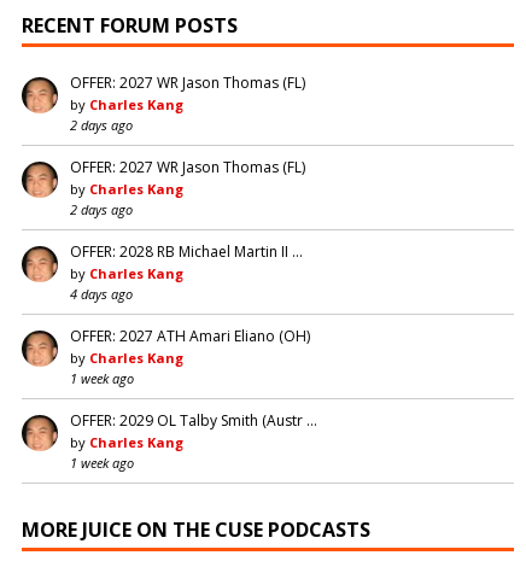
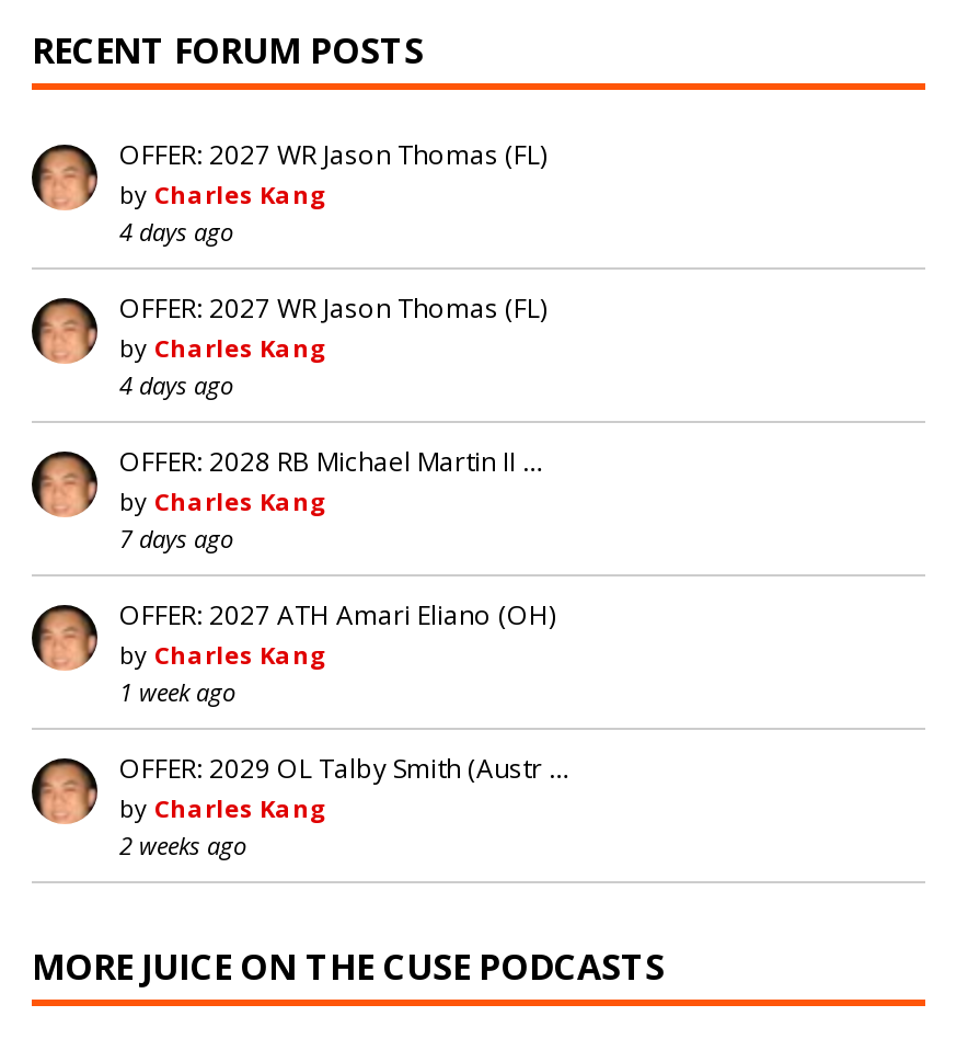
[70,116,133,134] 2 days ago -> [119,215,233,248] 4 days ago
[70,201,133,219] 2 days ago -> [119,369,233,402] 4 days ago
[70,285,133,303] 4 days ago -> [119,522,233,555] 7 days ago
[70,454,134,472] 1 week ago -> [119,829,246,862] 2 weeks ago

